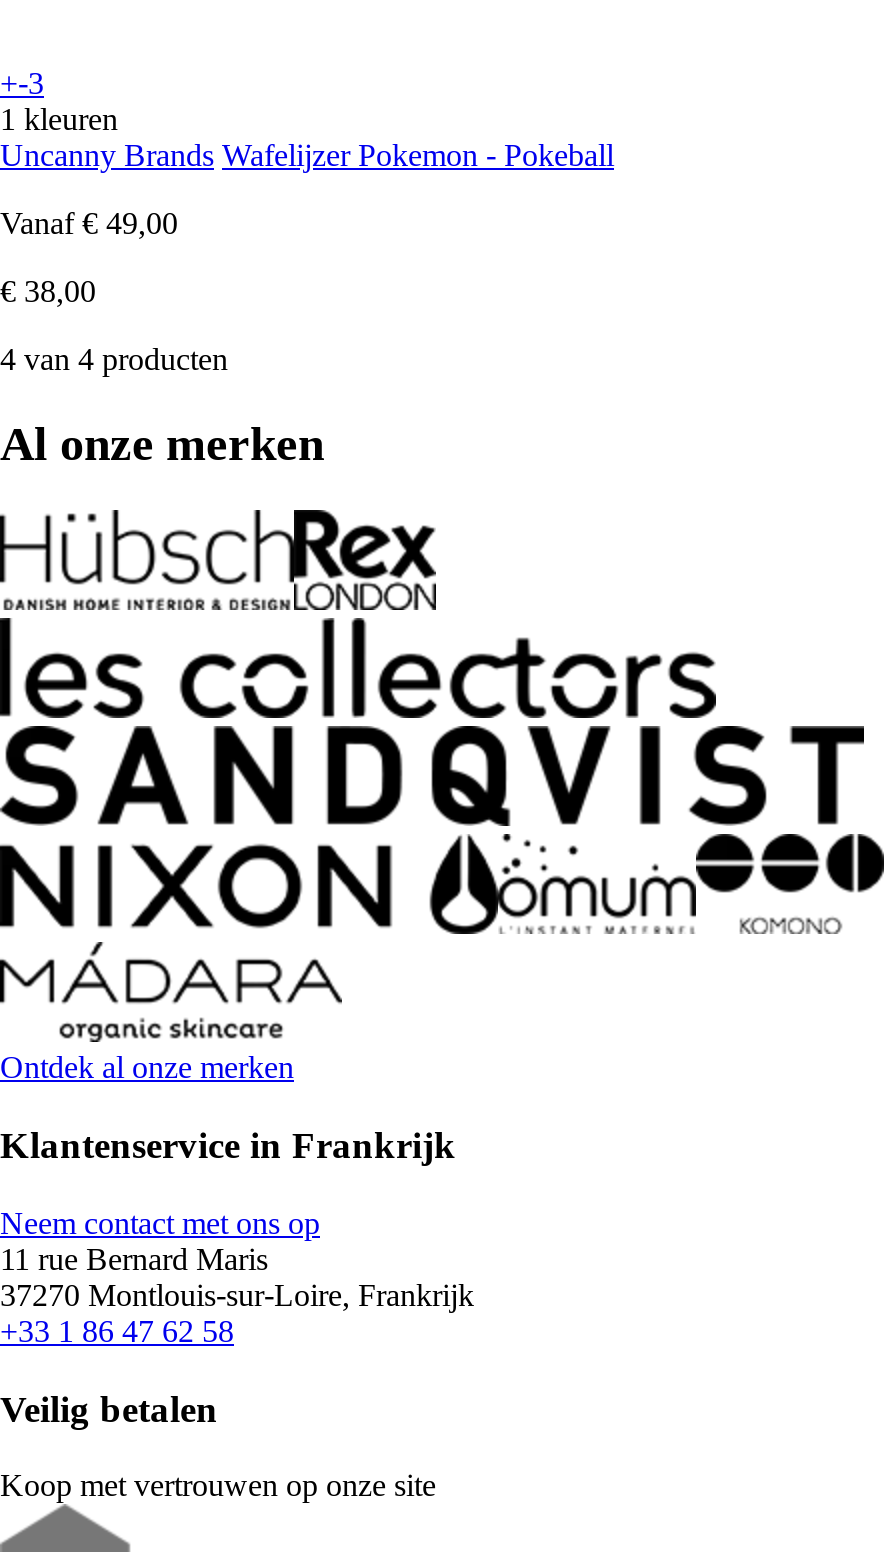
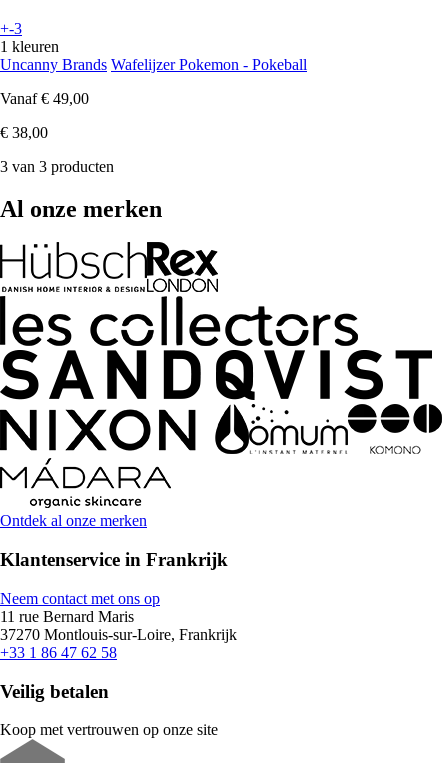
[0,341,228,375] 4 van 4 producten -> [0,158,114,175] 3 van 3 producten

